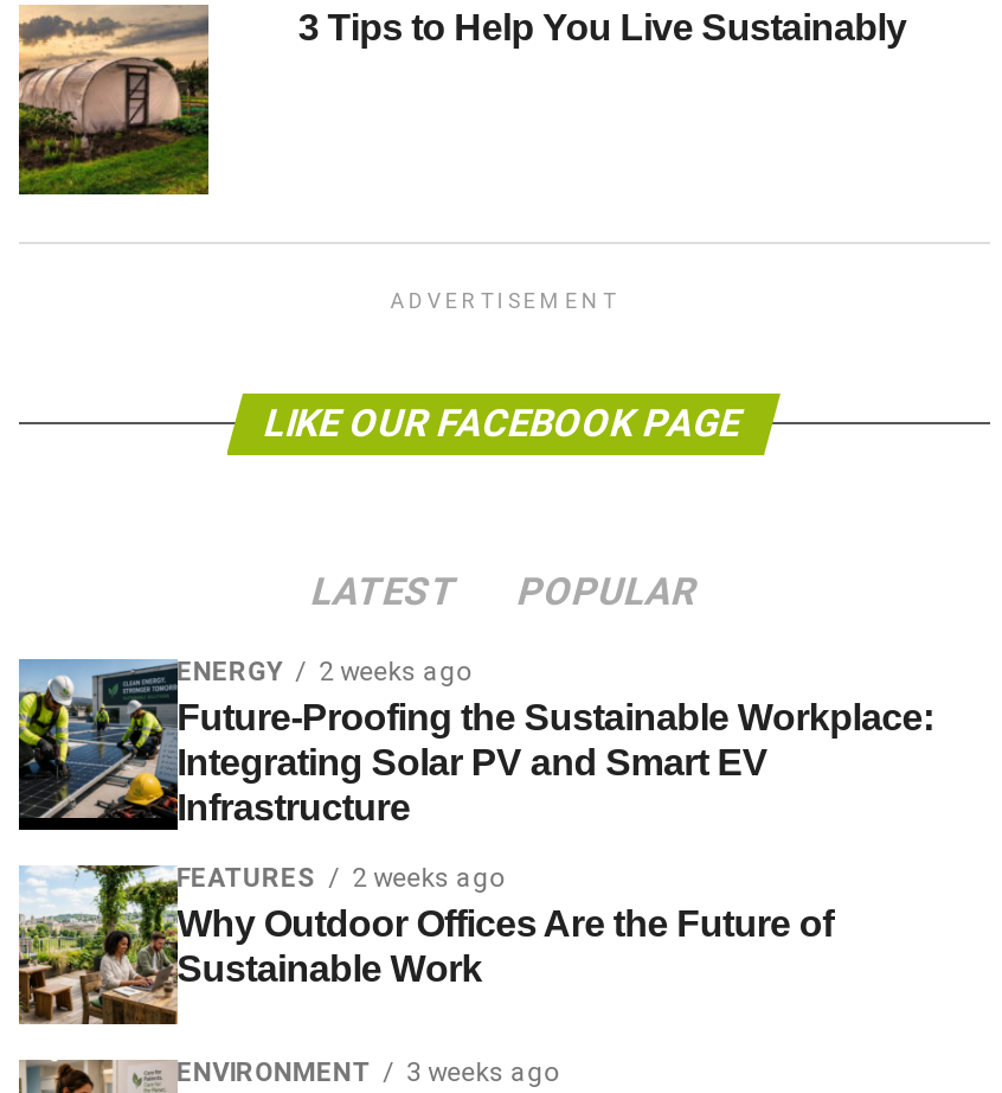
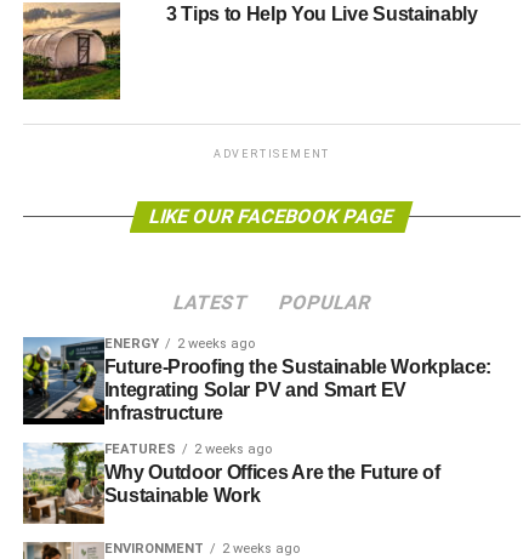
[177,1057,558,1088] ENVIRONMENT 3 weeks ago -> [104,541,299,557] ENVIRONMENT 2 weeks ago

